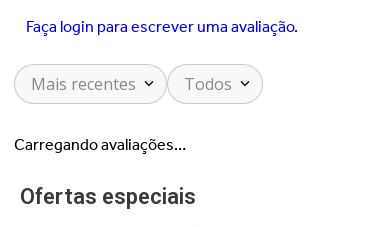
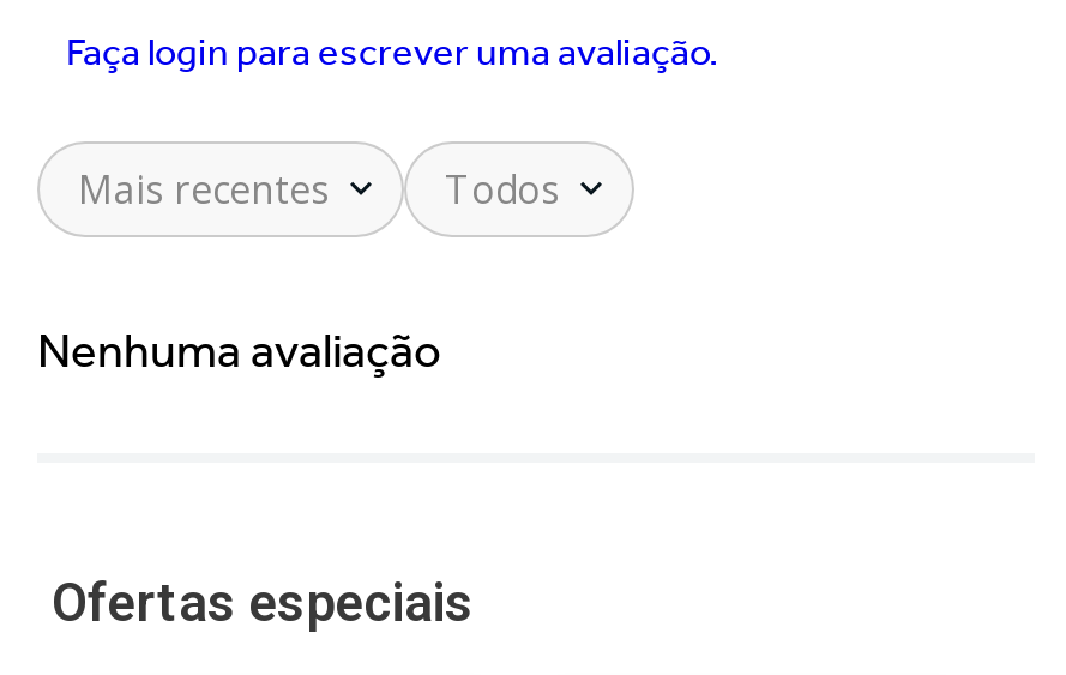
[14,135,186,154] Carregando avaliações… -> [37,323,440,380] Nenhuma avaliação

